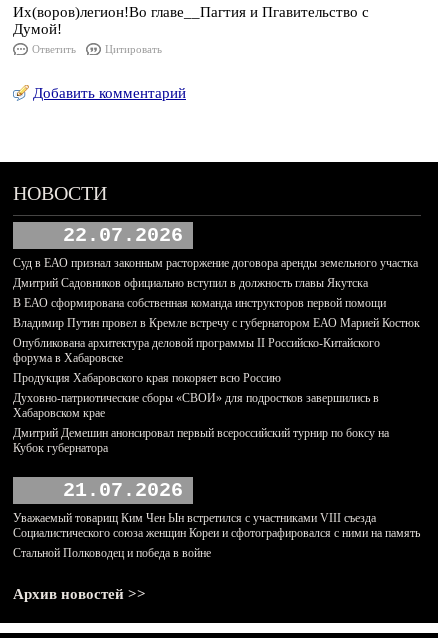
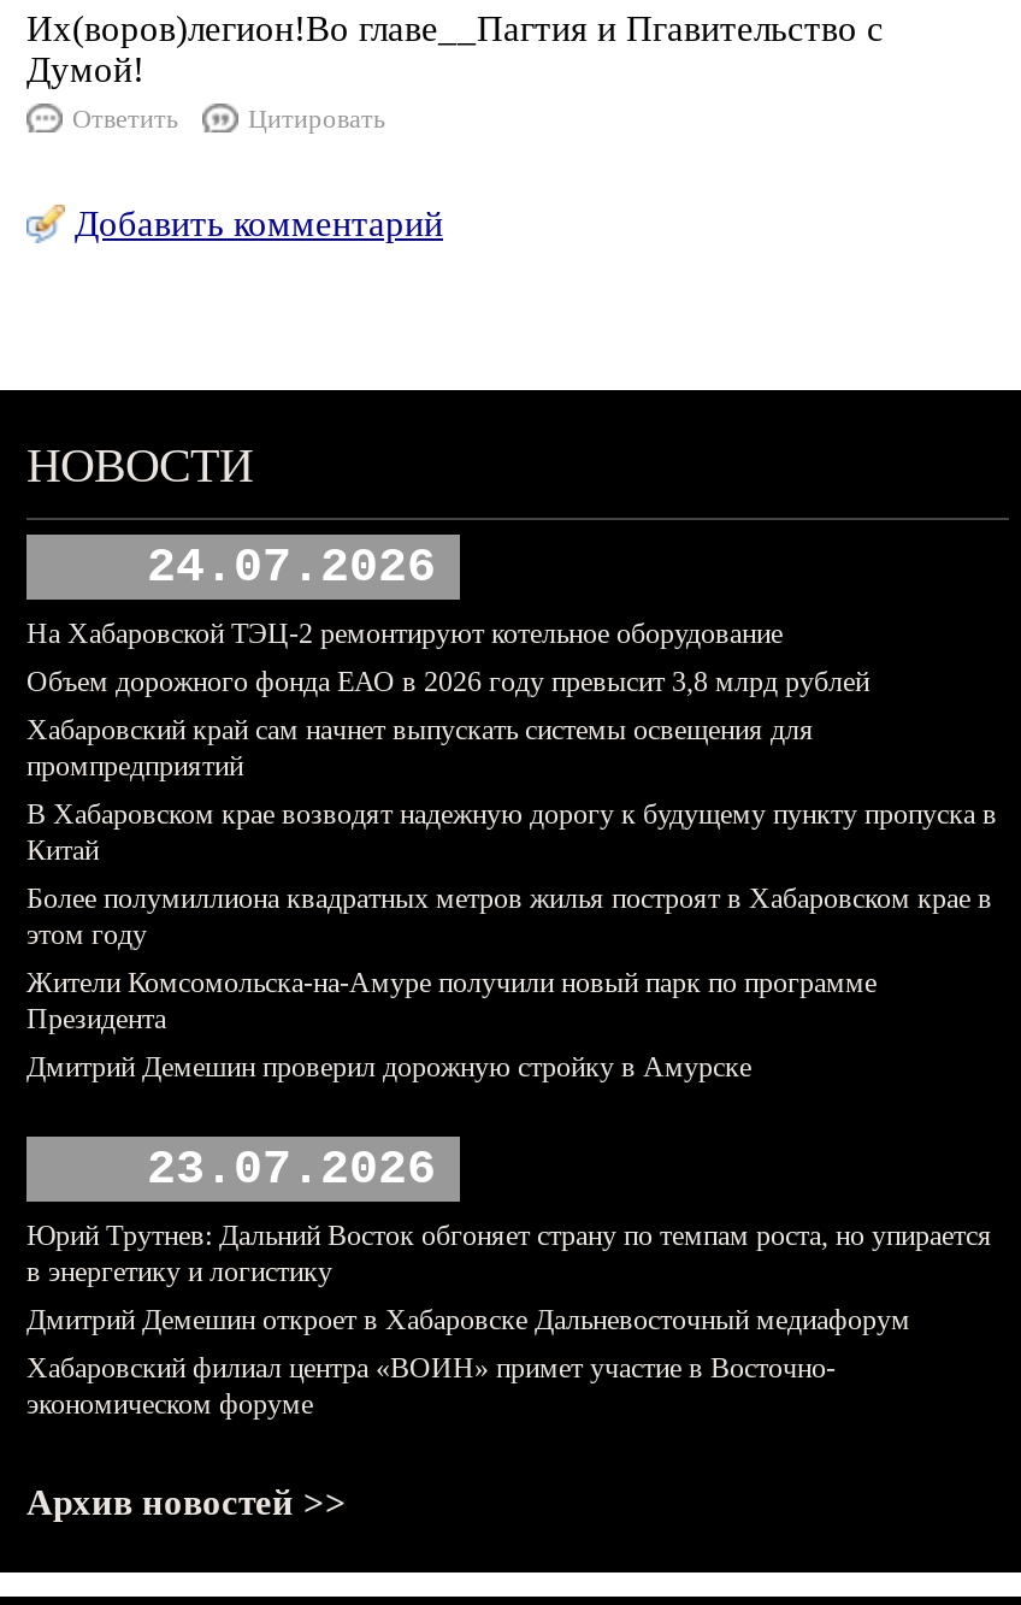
[13,224,420,455] 22.07.2026 | Суд в ЕАО признал законным расторжение договора аренды земельного участка | Дмитрий Садовников официально вступил в должность главы Якутска | В ЕАО сформирована собственная команда инструкторов первой помощи | Владимир Путин провел в Кремле встречу с губернатором ЕАО Марией Костюк | Опубликована архитектура деловой программы II Российско-Китайского | форума в Хабаровске | Продукция Хабаровского края покоряет всю Россию | Духовно-патриотические сборы «СВОИ» для подростков завершились в | Хабаровском крае | Дмитрий Демешин анонсировал первый всероссийский турнир по боксу на | Кубок губернатора -> [26,539,997,1084] 24.07.2026 | На Хабаровской ТЭЦ-2 ремонтируют котельное оборудование | Объем дорожного фонда ЕАО в 2026 году превысит 3,8 млрд рублей | Хабаровский край сам начнет выпускать системы освещения для | промпредприятий | В Хабаровском крае возводят надежную дорогу к будущему пункту пропуска в | Китай | Более полумиллиона квадратных метров жилья построят в Хабаровском крае в | этом году | Жители Комсомольска-на-Амуре получили новый парк по программе | Президента | Дмитрий Демешин проверил дорожную стройку в Амурске
[13,479,420,560] 21.07.2026 | Уважаемый товарищ Ким Чен Ын встретился с участниками VIII съезда | Социалистического союза женщин Кореи и сфотографировался с ними на память | Стальной Полководец и победа в войне -> [26,1141,992,1421] 23.07.2026 | Юрий Трутнев: Дальний Восток обгоняет страну по темпам роста, но упирается | в энергетику и логистику | Дмитрий Демешин откроет в Хабаровске Дальневосточный медиафорум | Хабаровский филиал центра «ВОИН» примет участие в Восточно- | экономическом форуме

